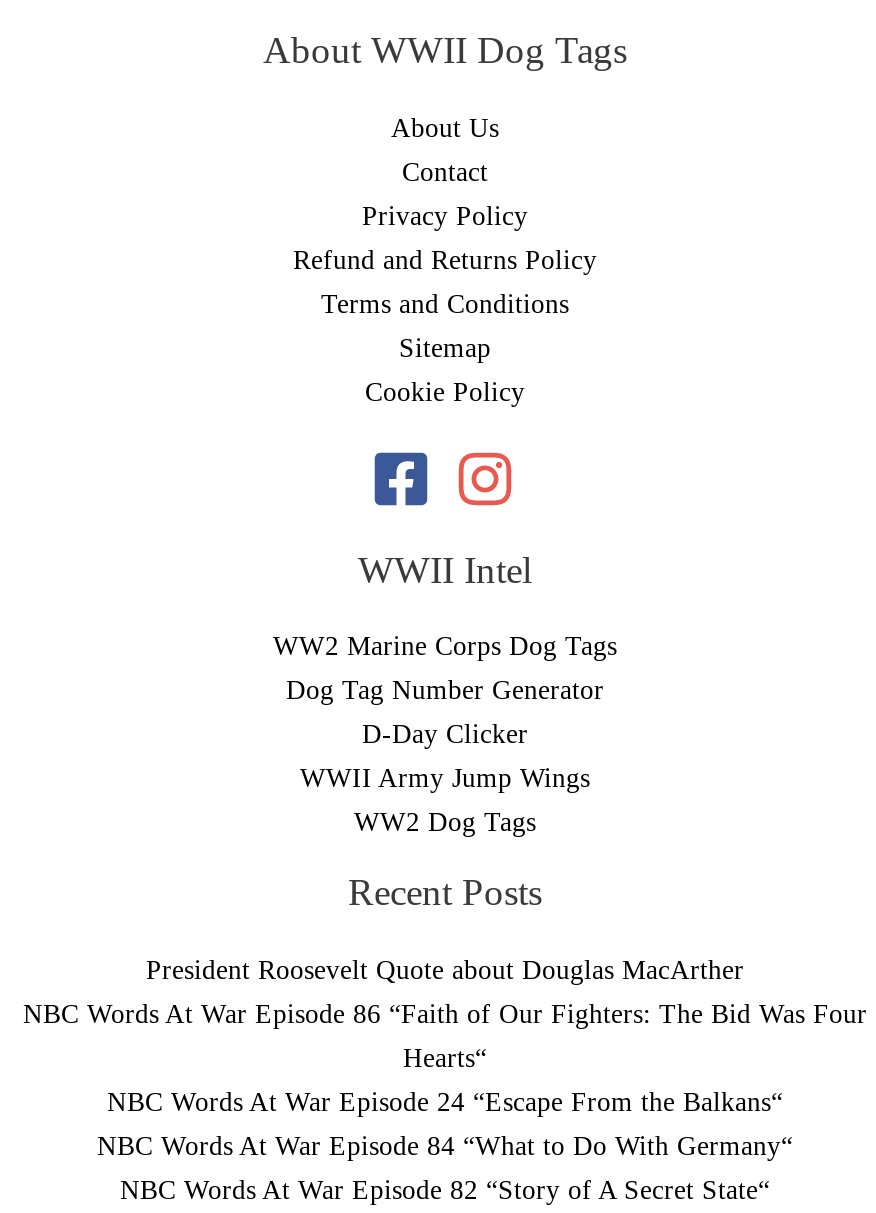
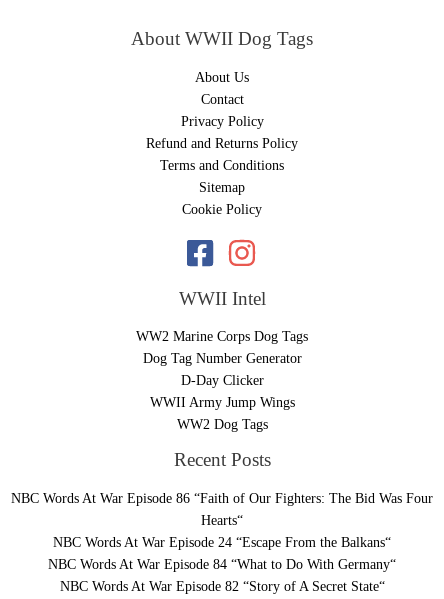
[146,954,744,984] President Roosevelt Quote about Douglas MacArther -> none

